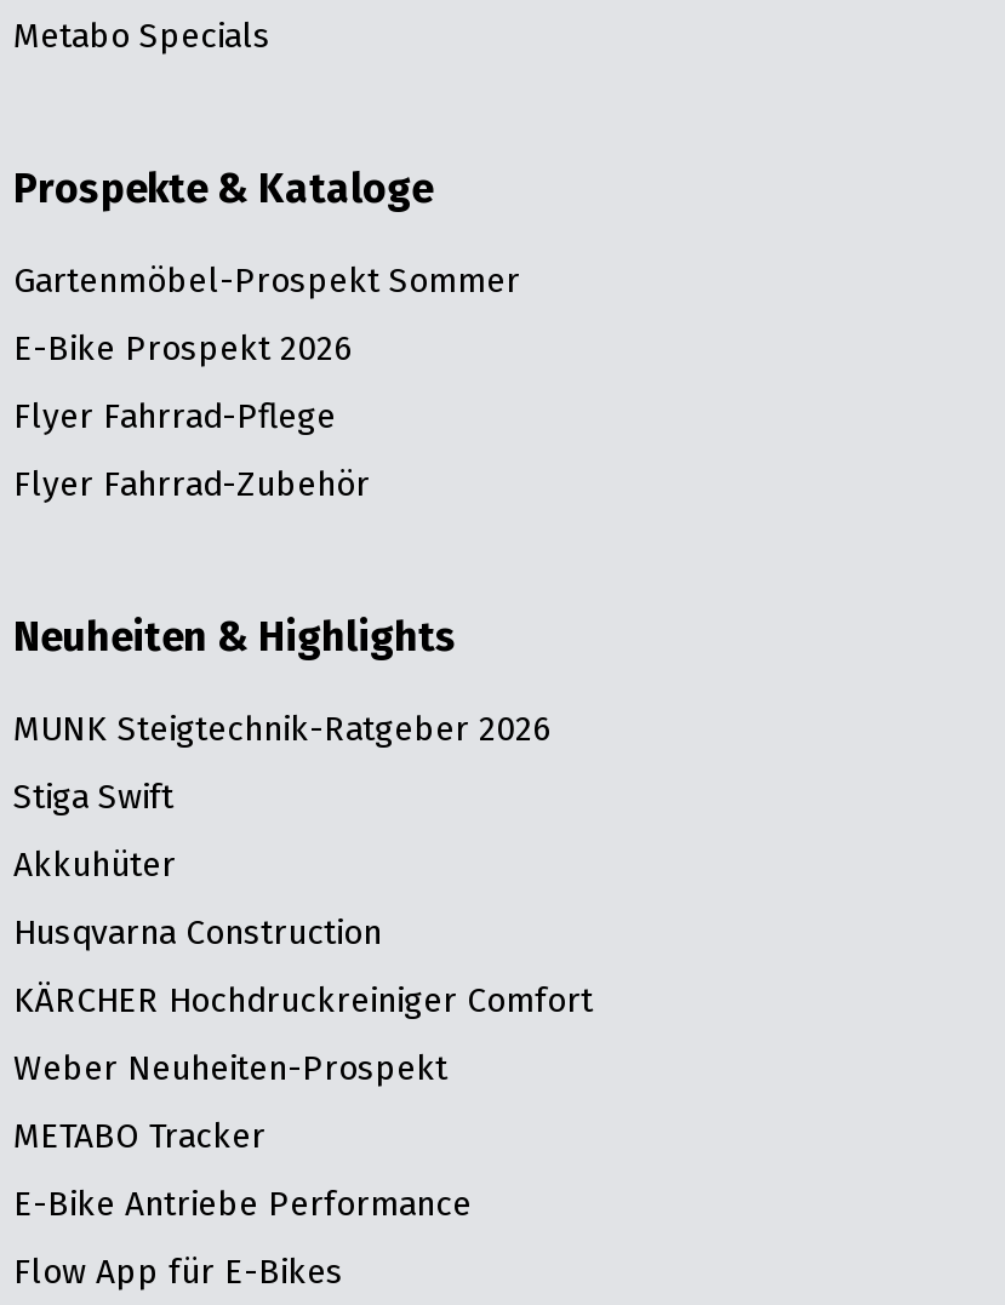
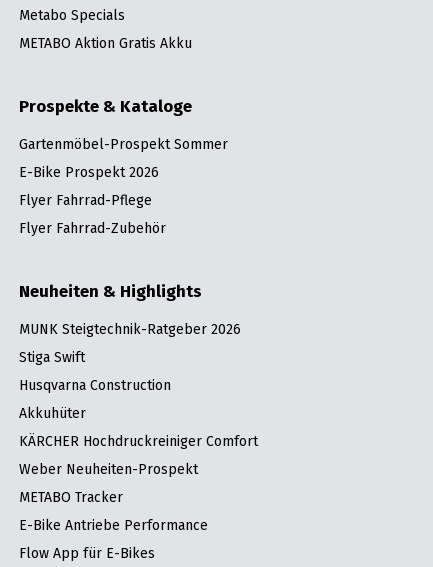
none -> [19,33,192,53] METABO Aktion Gratis Akku
moved [13,839,176,887] -> [19,403,86,423]: Akkuhüter

